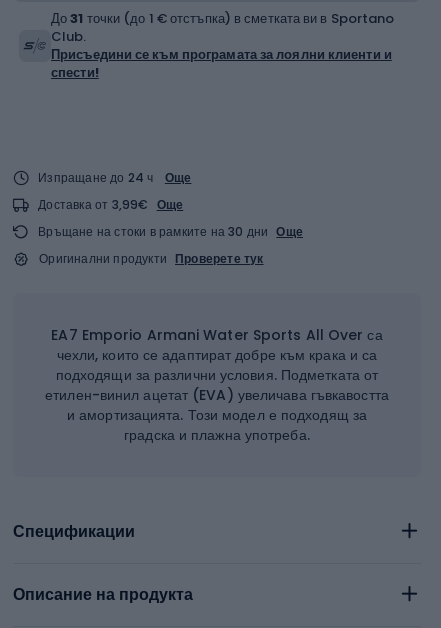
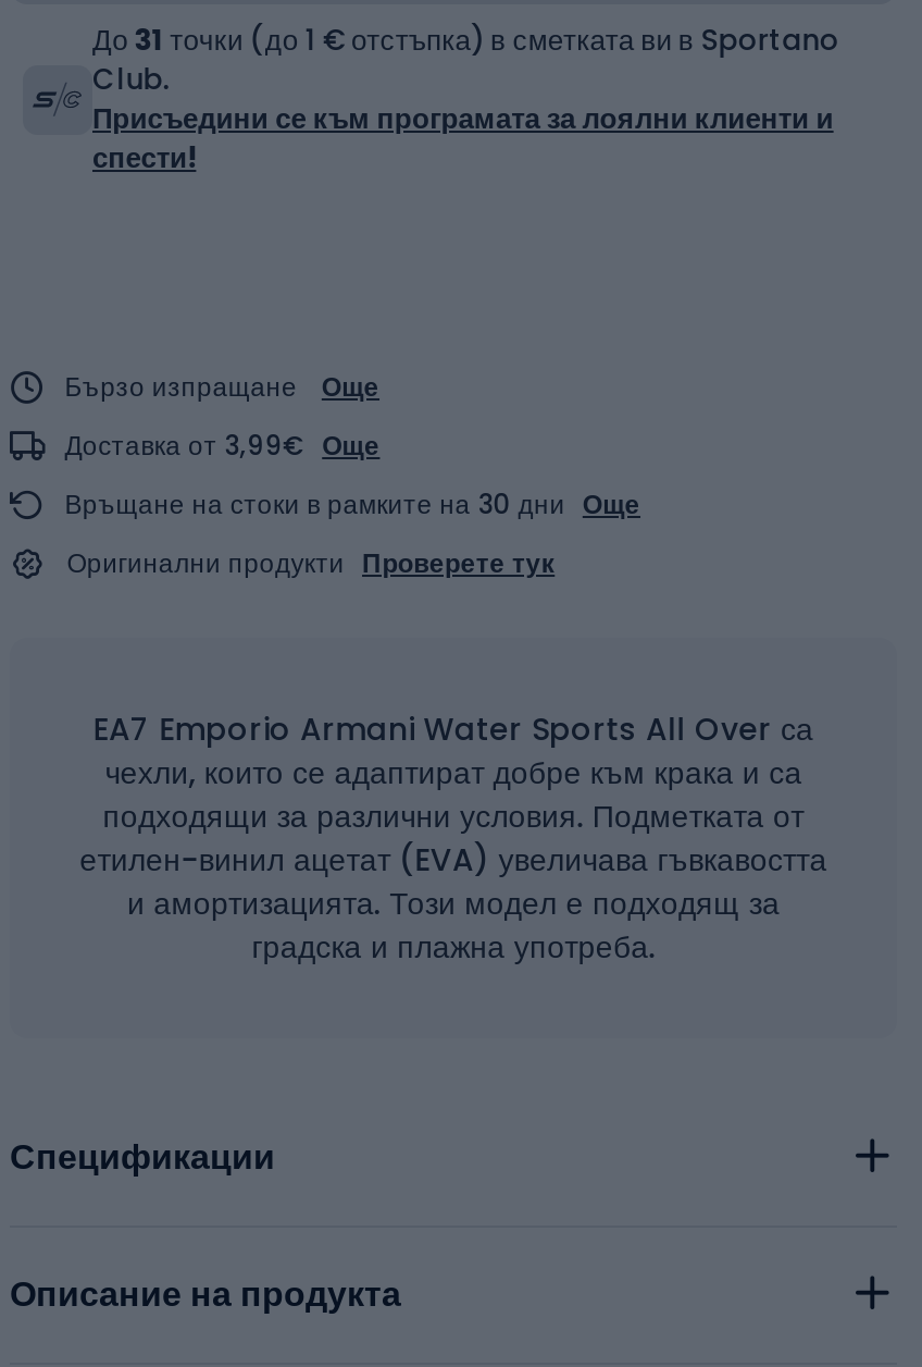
[38,169,154,186] Изпращане до 24 ч -> [65,367,297,404] Бързо изпращане

